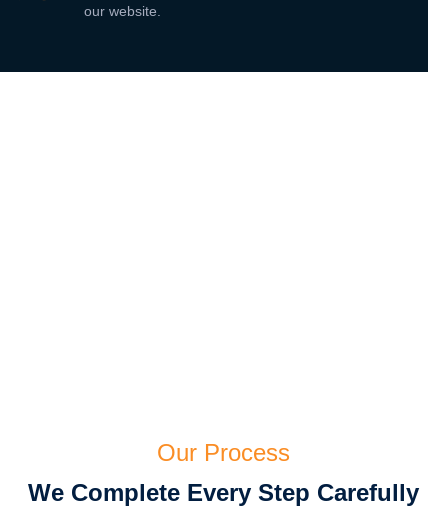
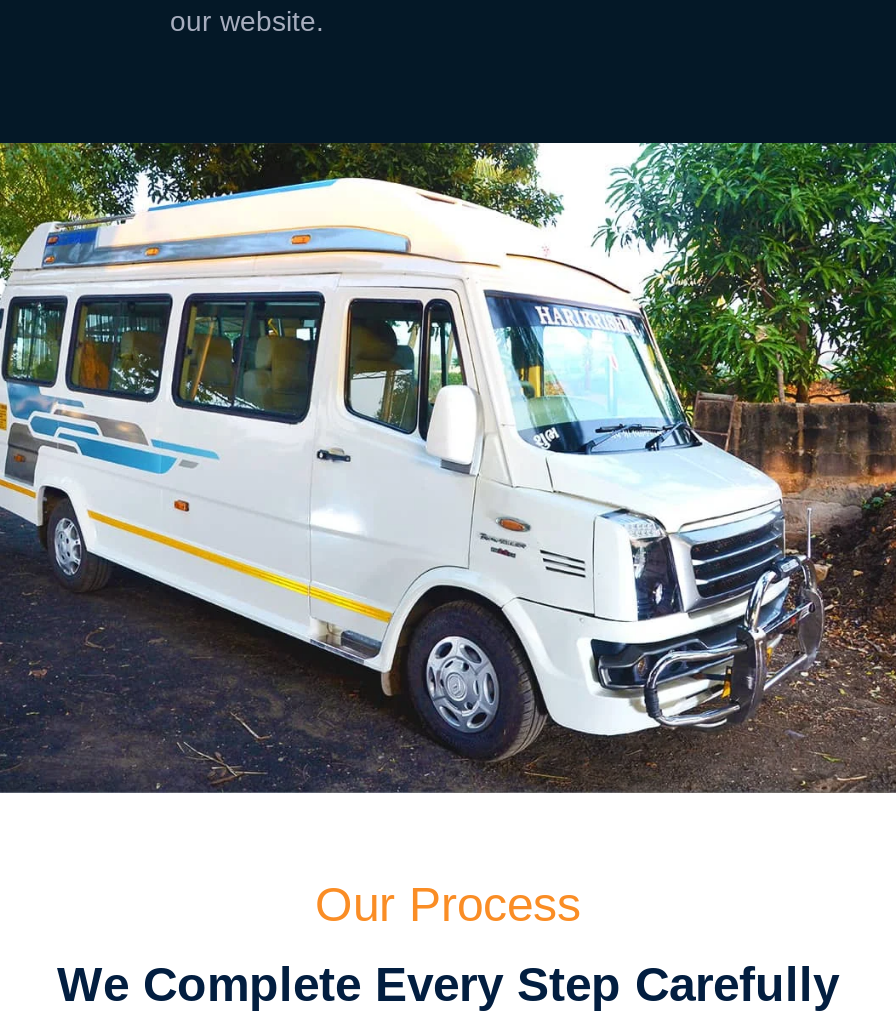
none -> [6,142,890,796] [image]

